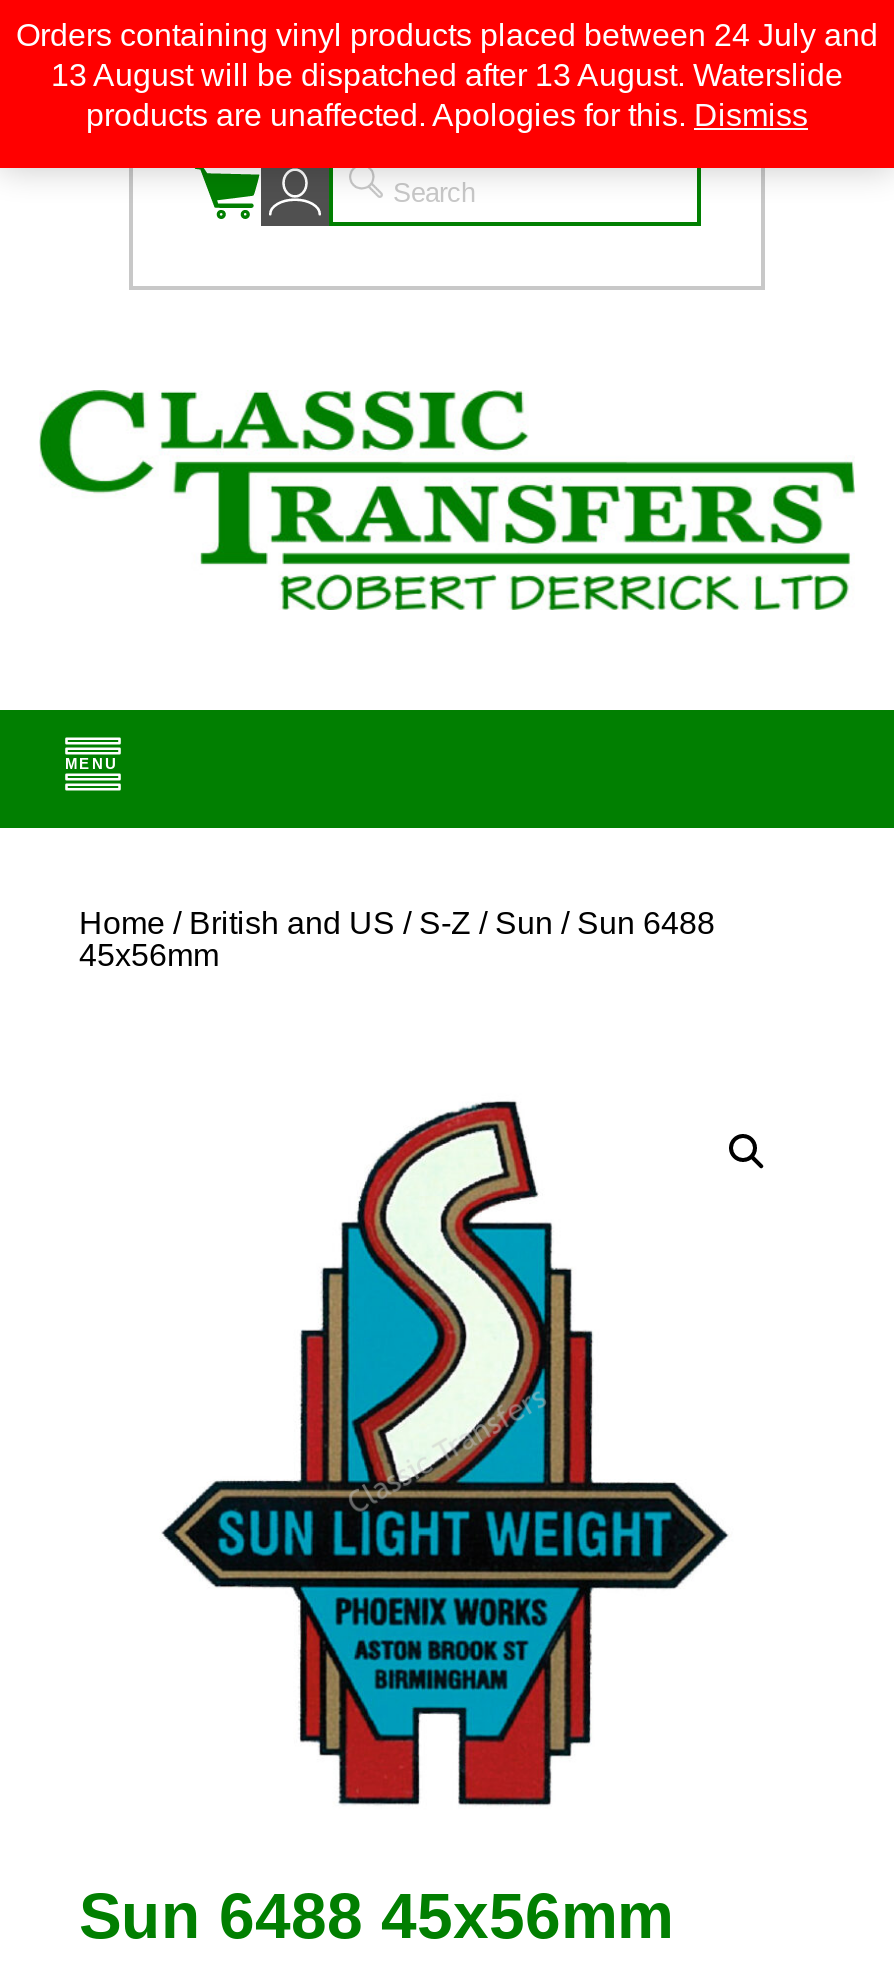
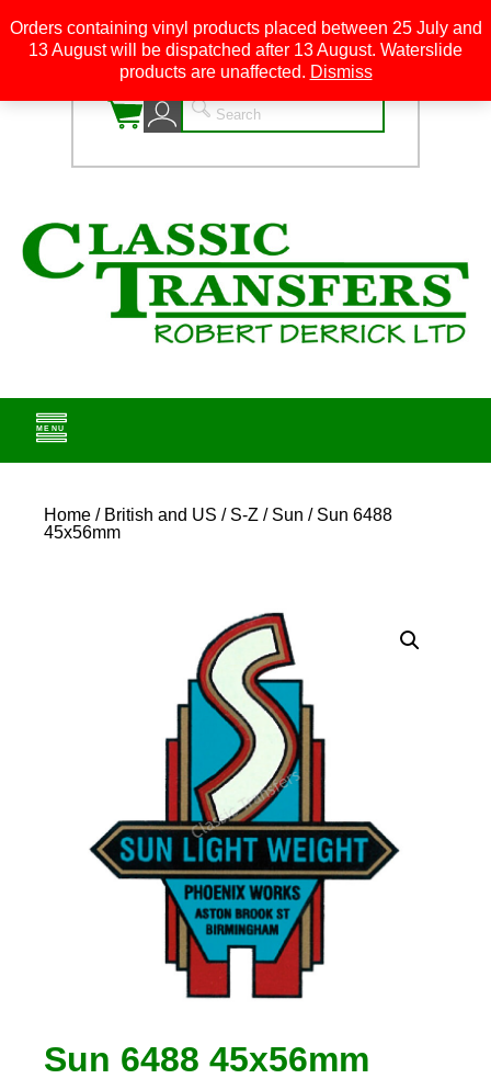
[16,18,878,52] Orders containing vinyl products placed between 24 July and -> [9,19,482,37] Orders containing vinyl products placed between 25 July and
[86,98,808,132] products are unaffected. Apologies for this. Dismiss -> [119,63,372,81] products are unaffected. Dismiss

